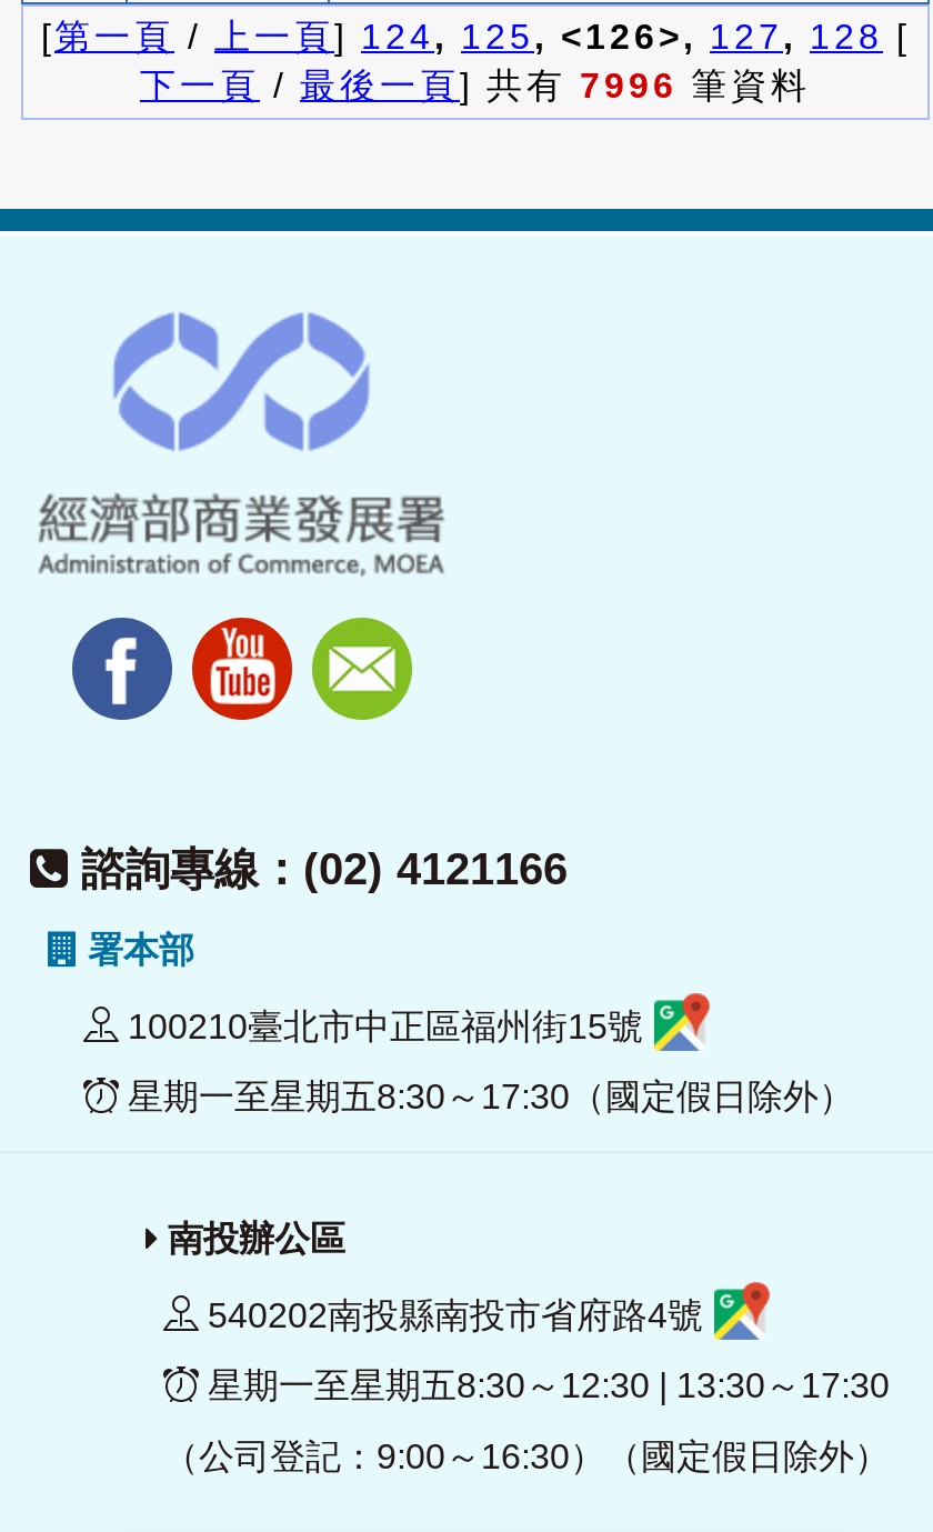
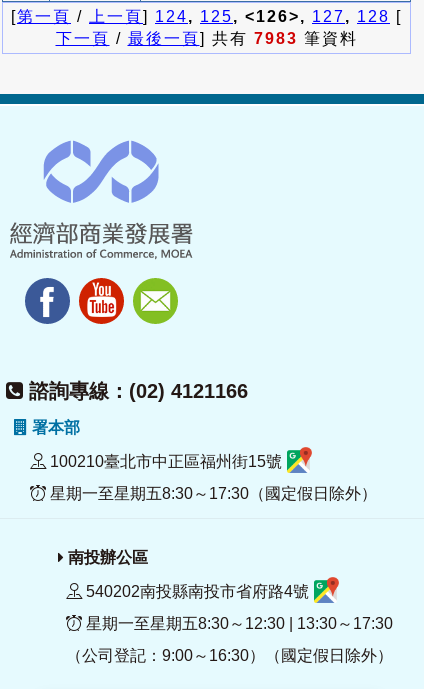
[140,66,811,104] 下一頁/最後一頁] 共有7996筆資料 -> [55,30,357,47] 下一頁/最後一頁] 共有7983筆資料

